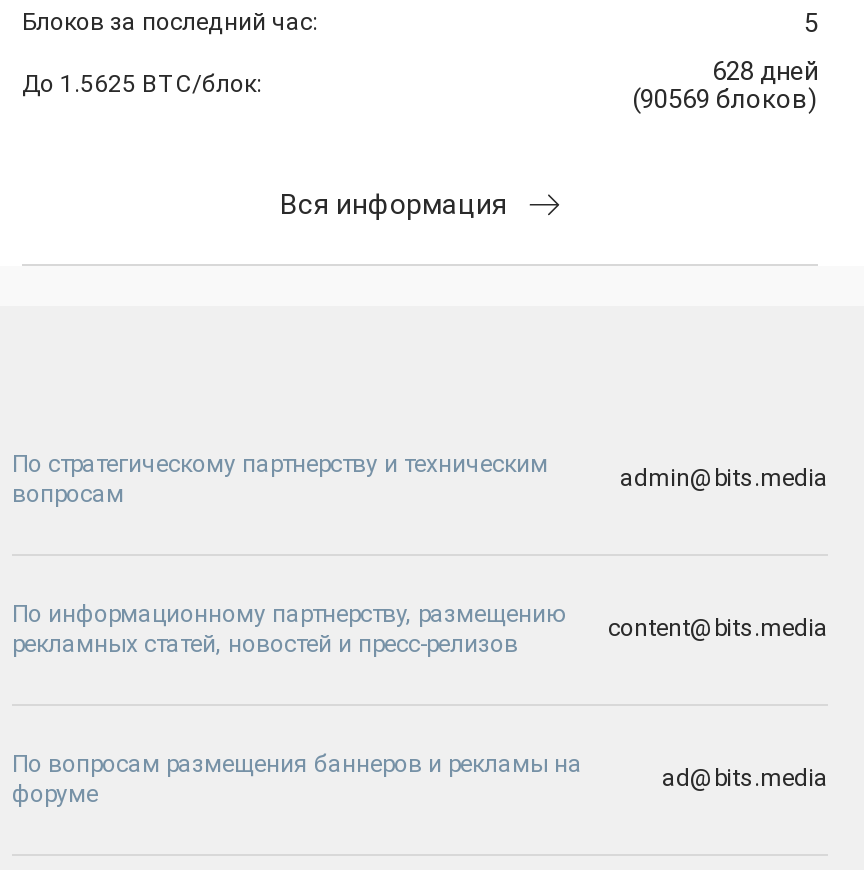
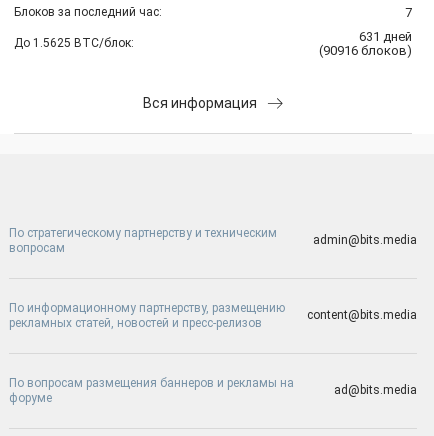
[804,9,818,39] 5 -> [405,5,412,20] 7
[712,57,818,87] 628 дней -> [359,29,412,44] 631 дней
[632,85,818,115] (90569 блоков) -> [319,43,412,58] (90916 блоков)

